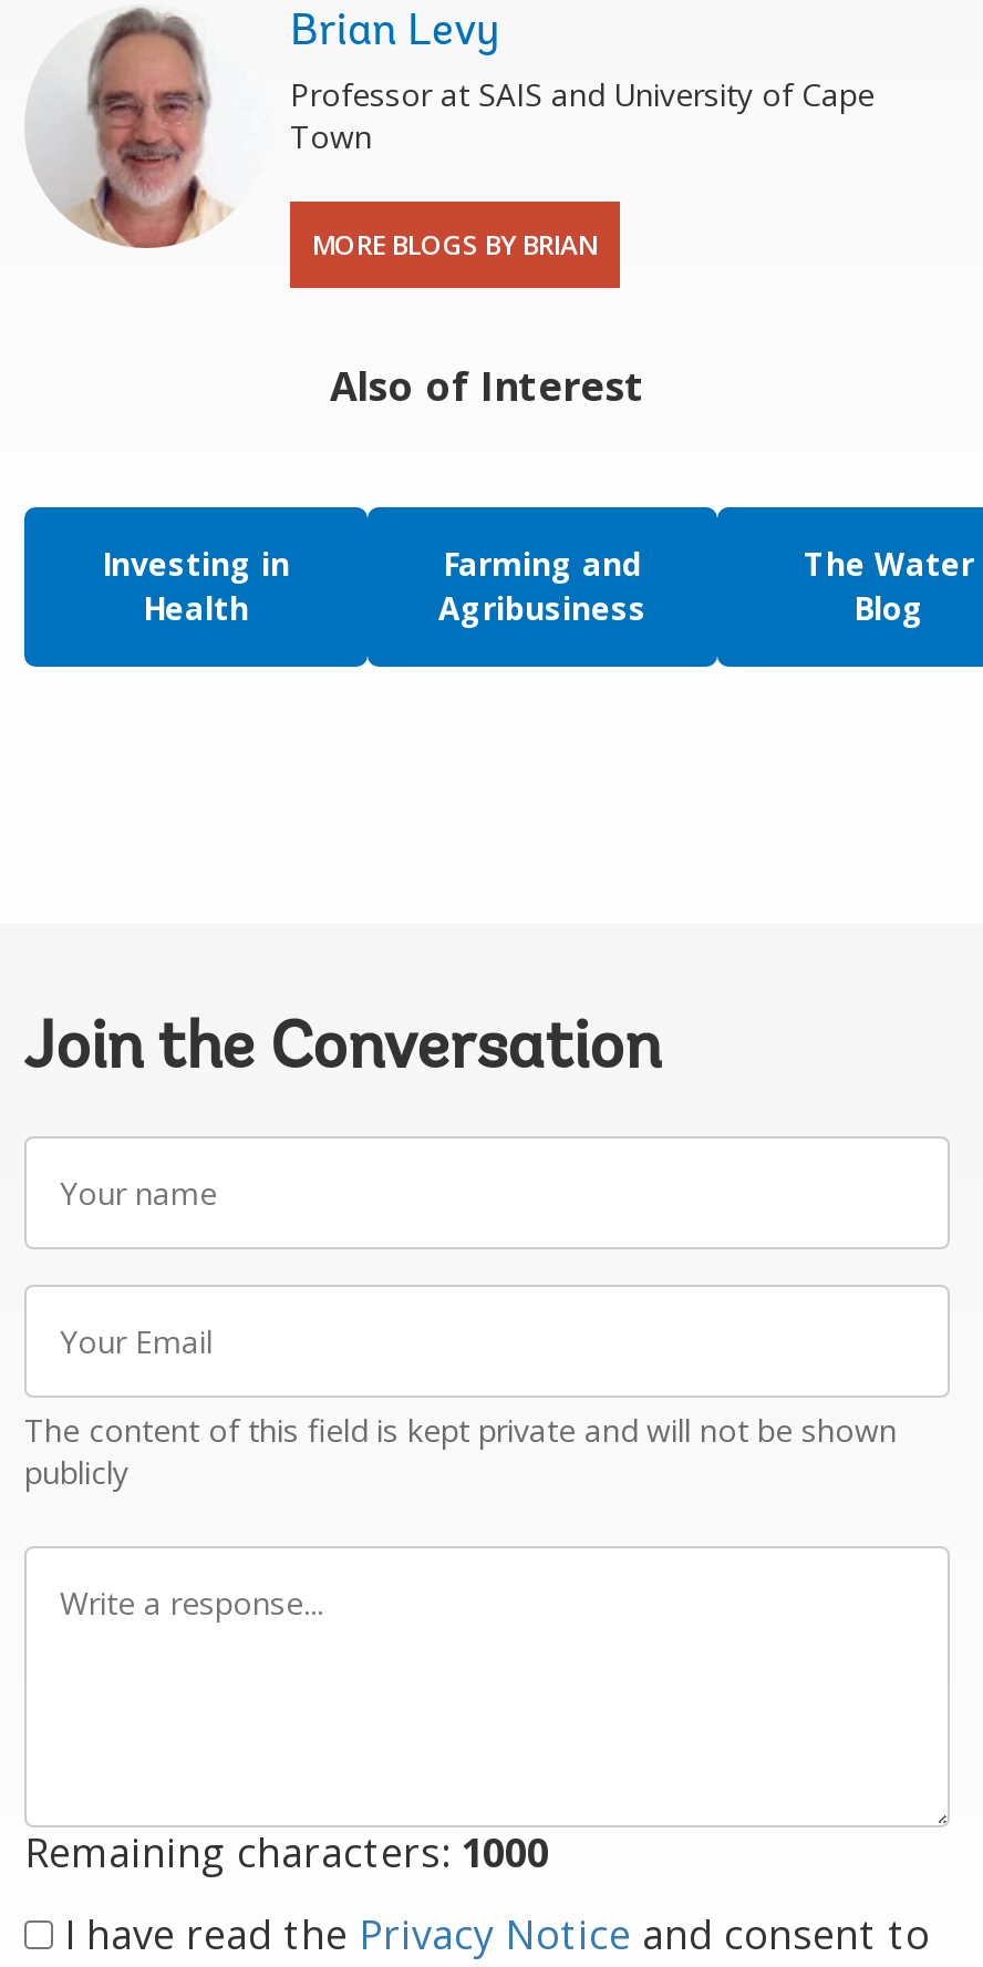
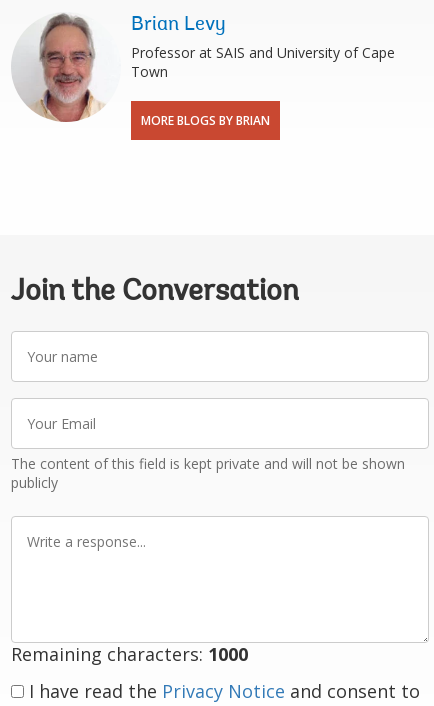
[22,358,976,669] [image] | Also of Interest | Investing in | Health -> none
[438,542,646,628] Farming and | Agribusiness -> none
[804,542,974,628] The Water | Blog -> none

